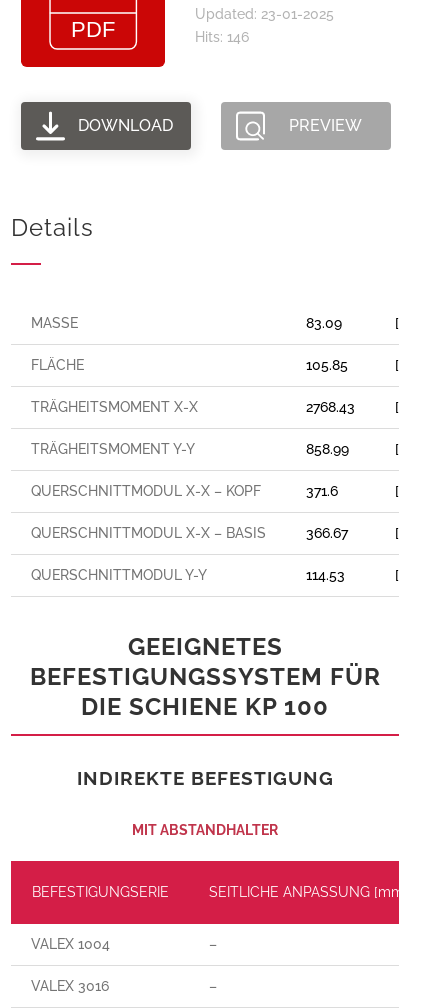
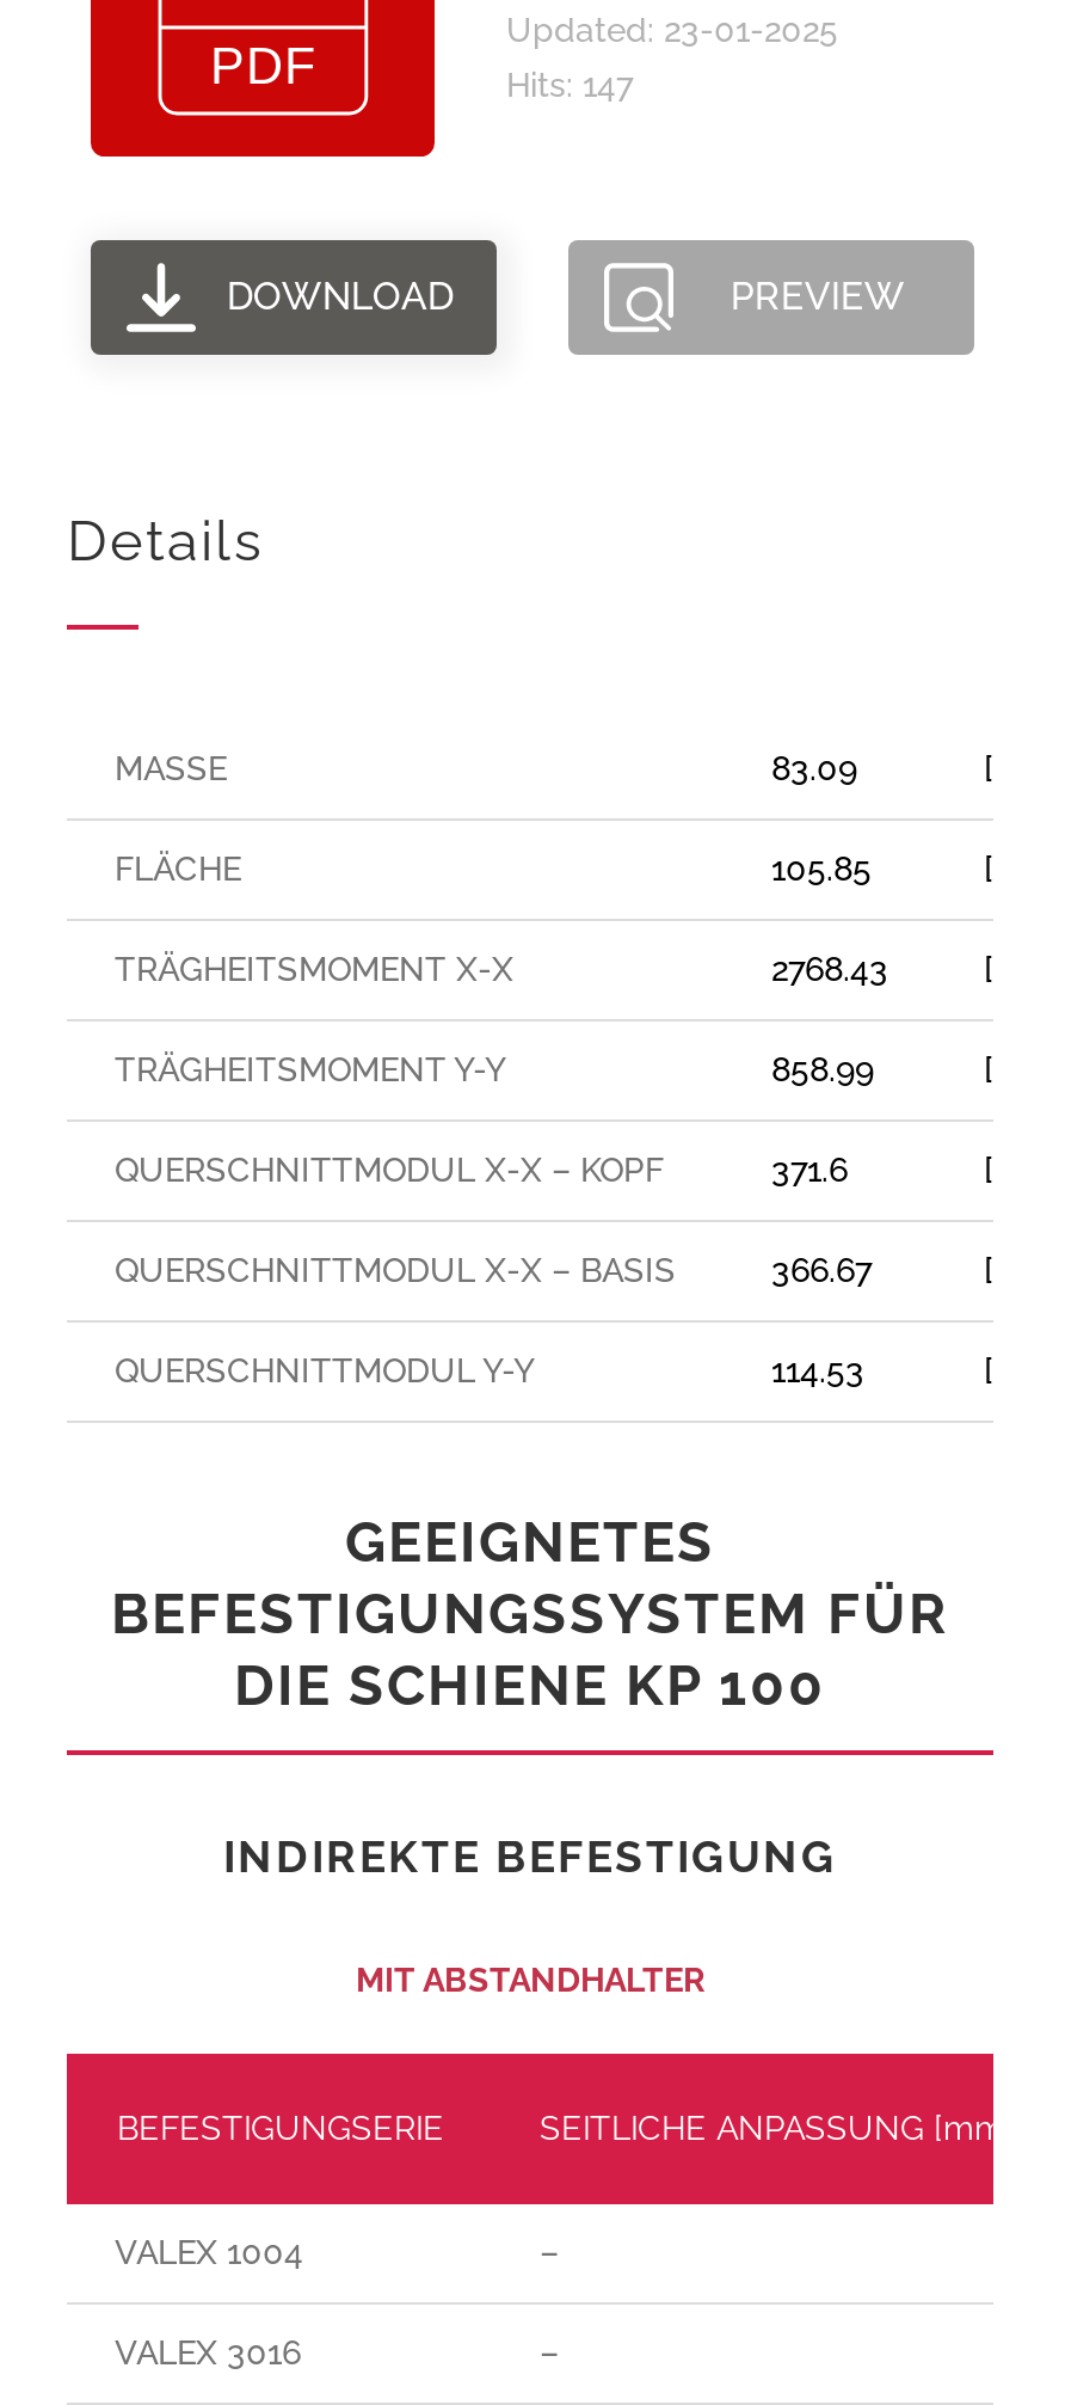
[195,29,249,45] Hits: 146 -> [506,65,633,103] Hits: 147

